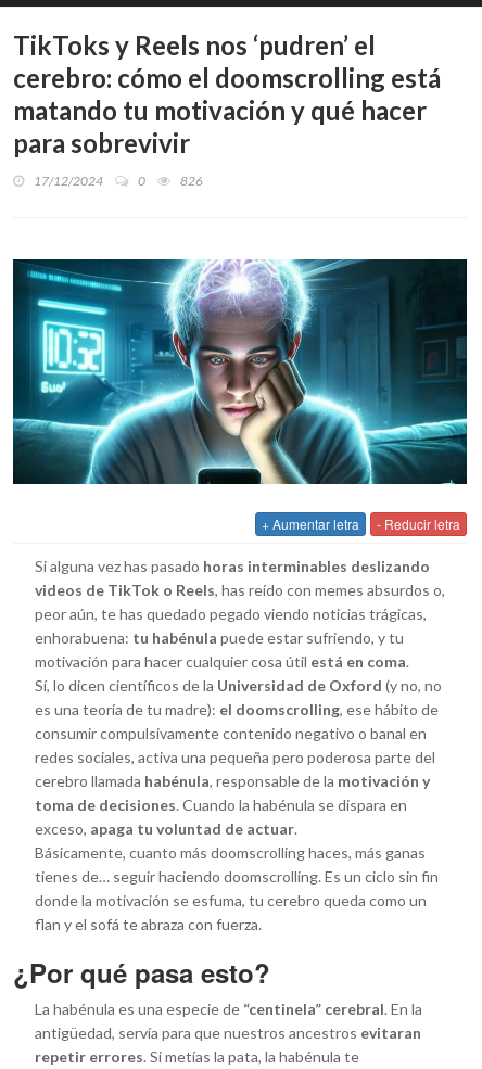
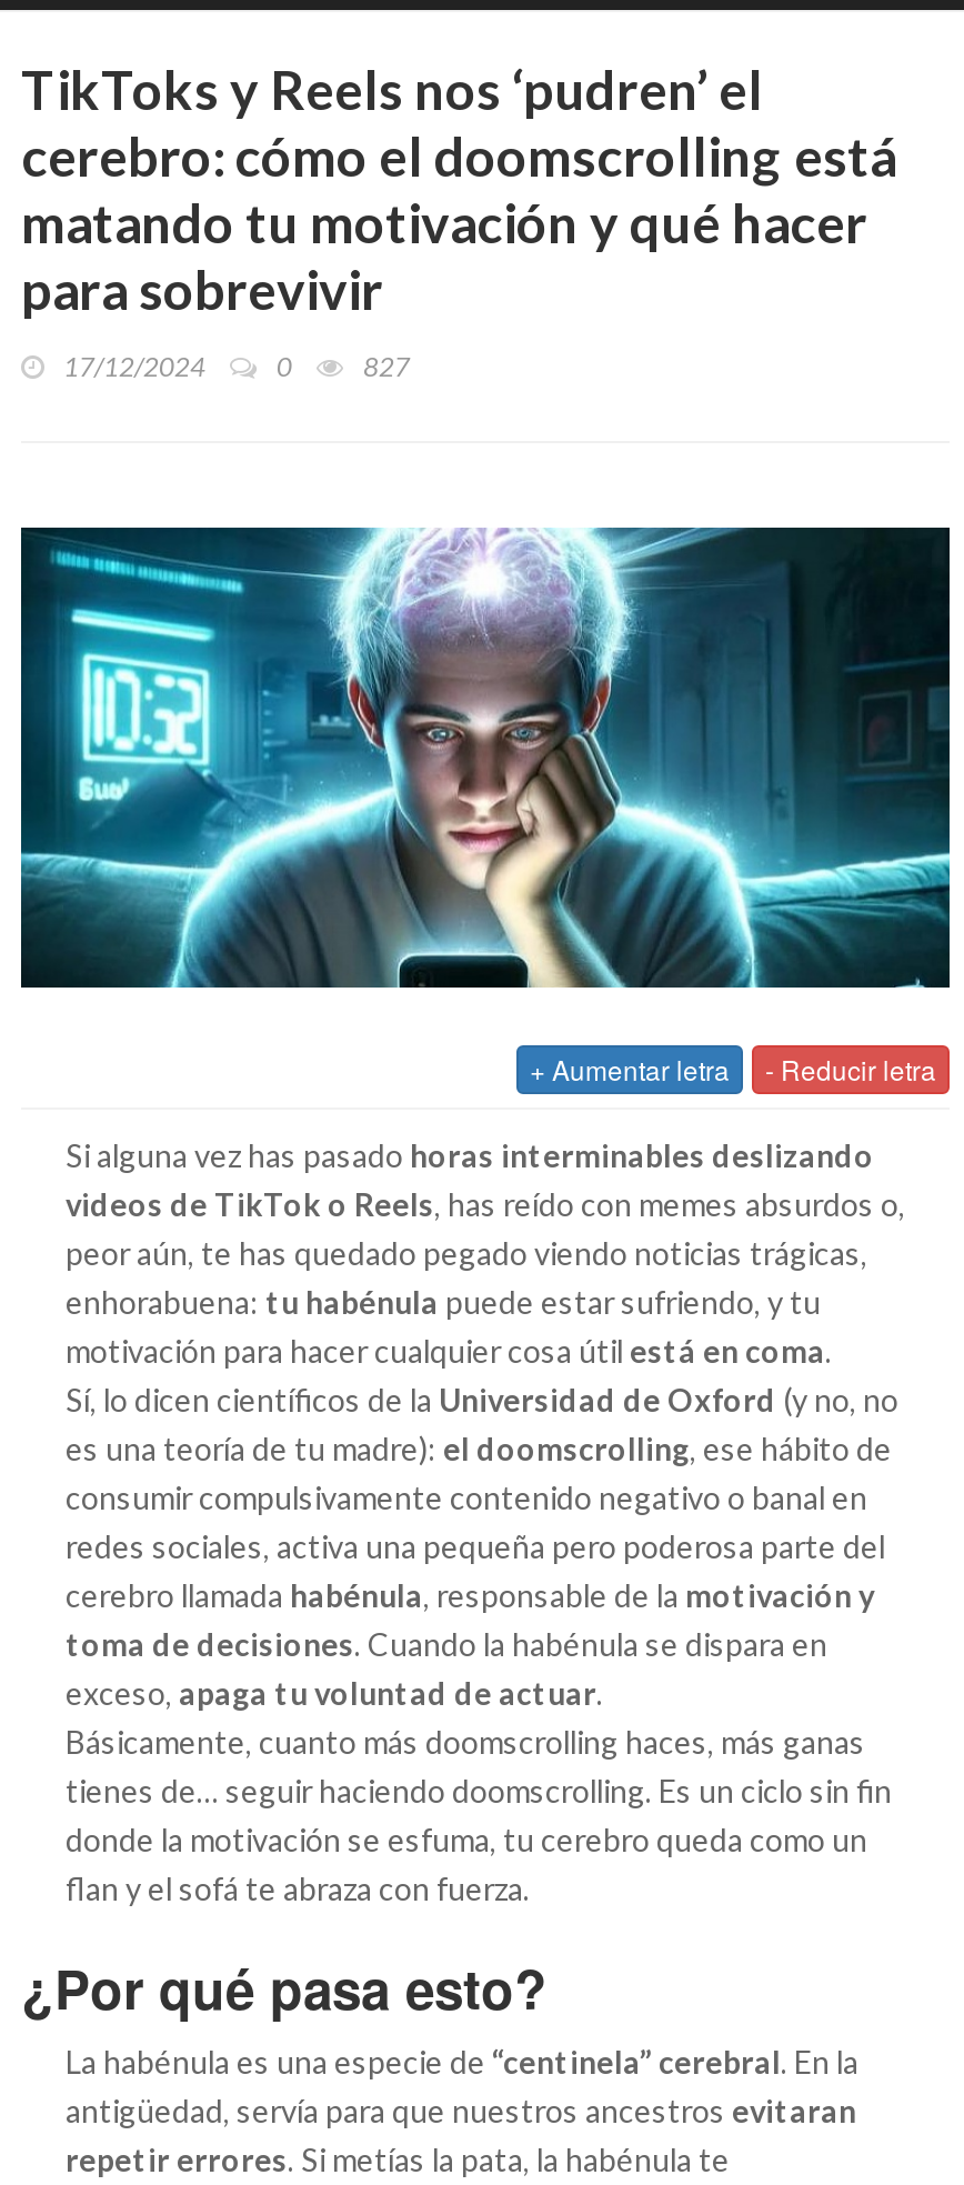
[180,173,203,189] 826 -> [363,350,410,384] 827

